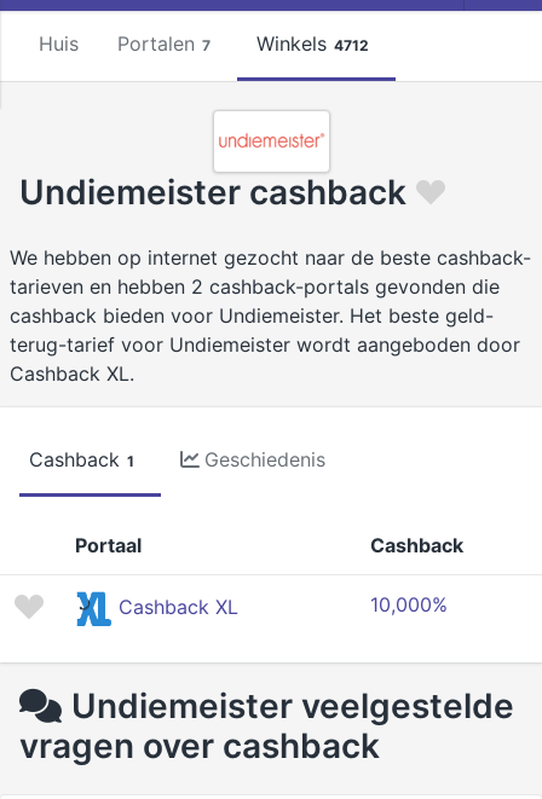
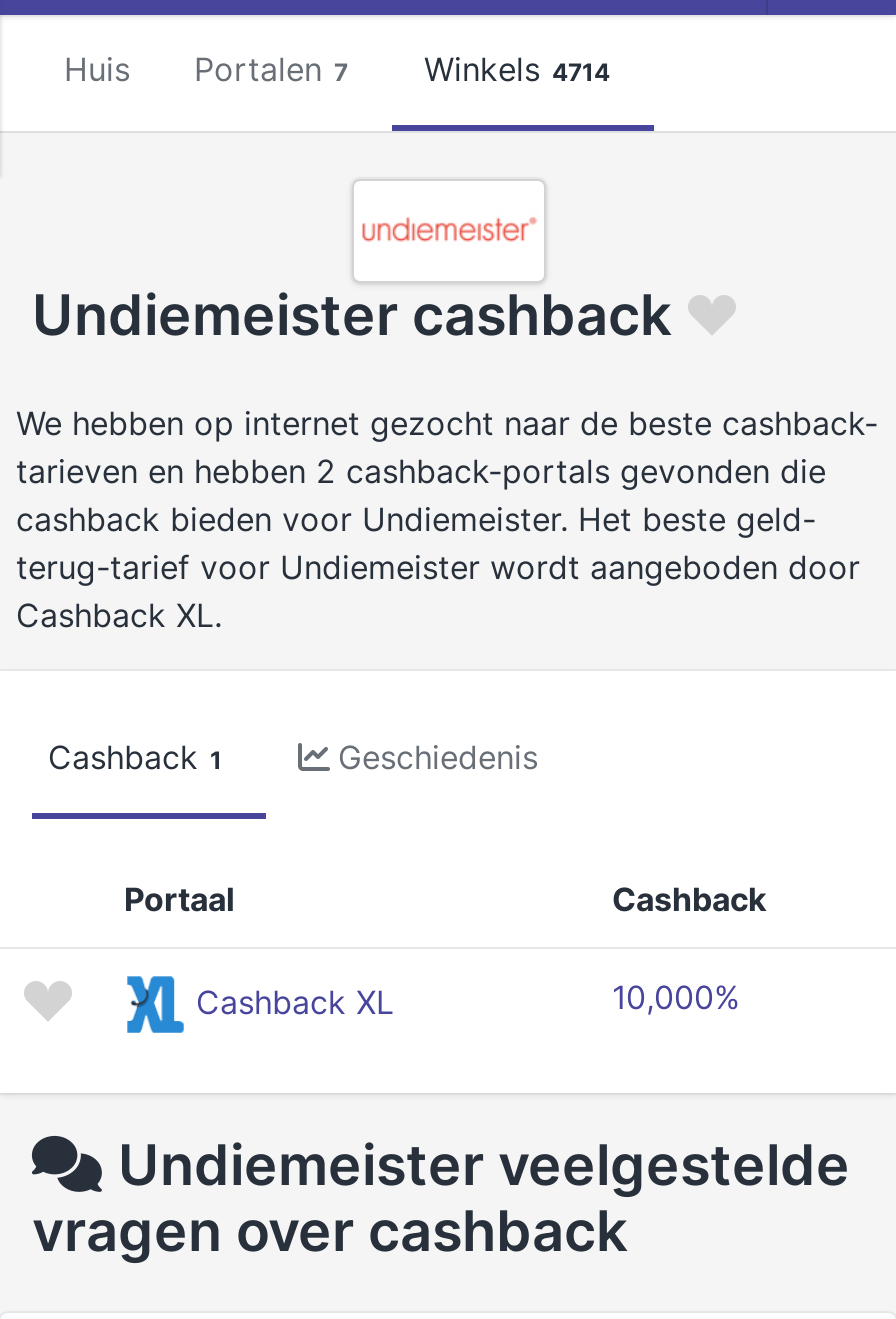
[39,31,369,56] Huis Portalen 7 Winkels 4712 -> [64,49,610,89] Huis Portalen 7 Winkels 4714

